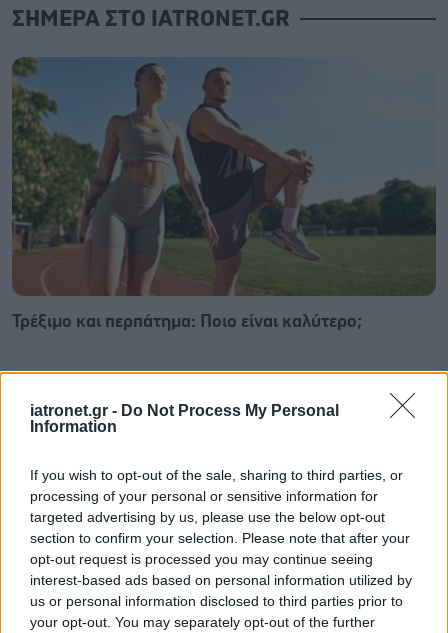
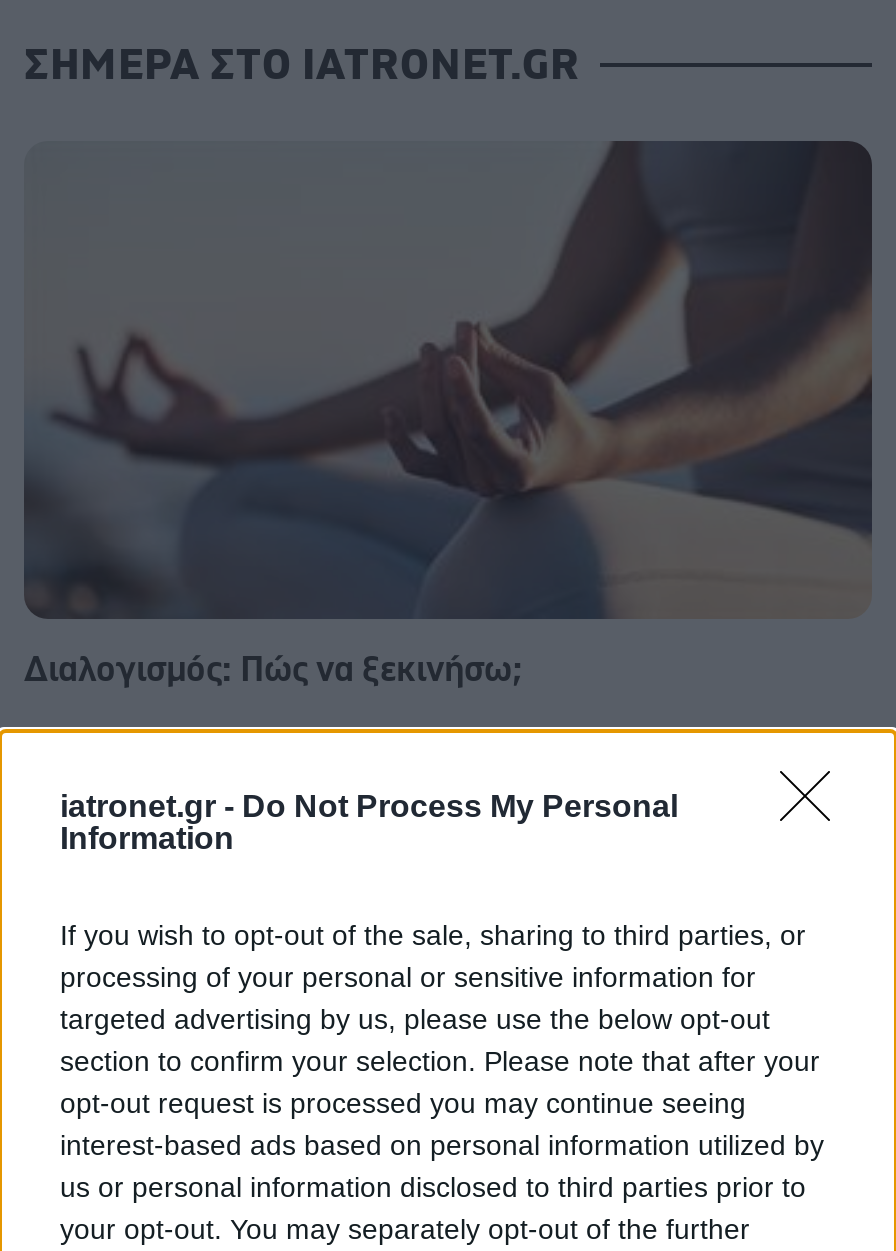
[12,57,435,330] [image] | Τρέξιμο και περπάτημα: Ποιο είναι καλύτερο; -> [24,141,872,688] [image] | Διαλογισμός: Πώς να ξεκινήσω;

